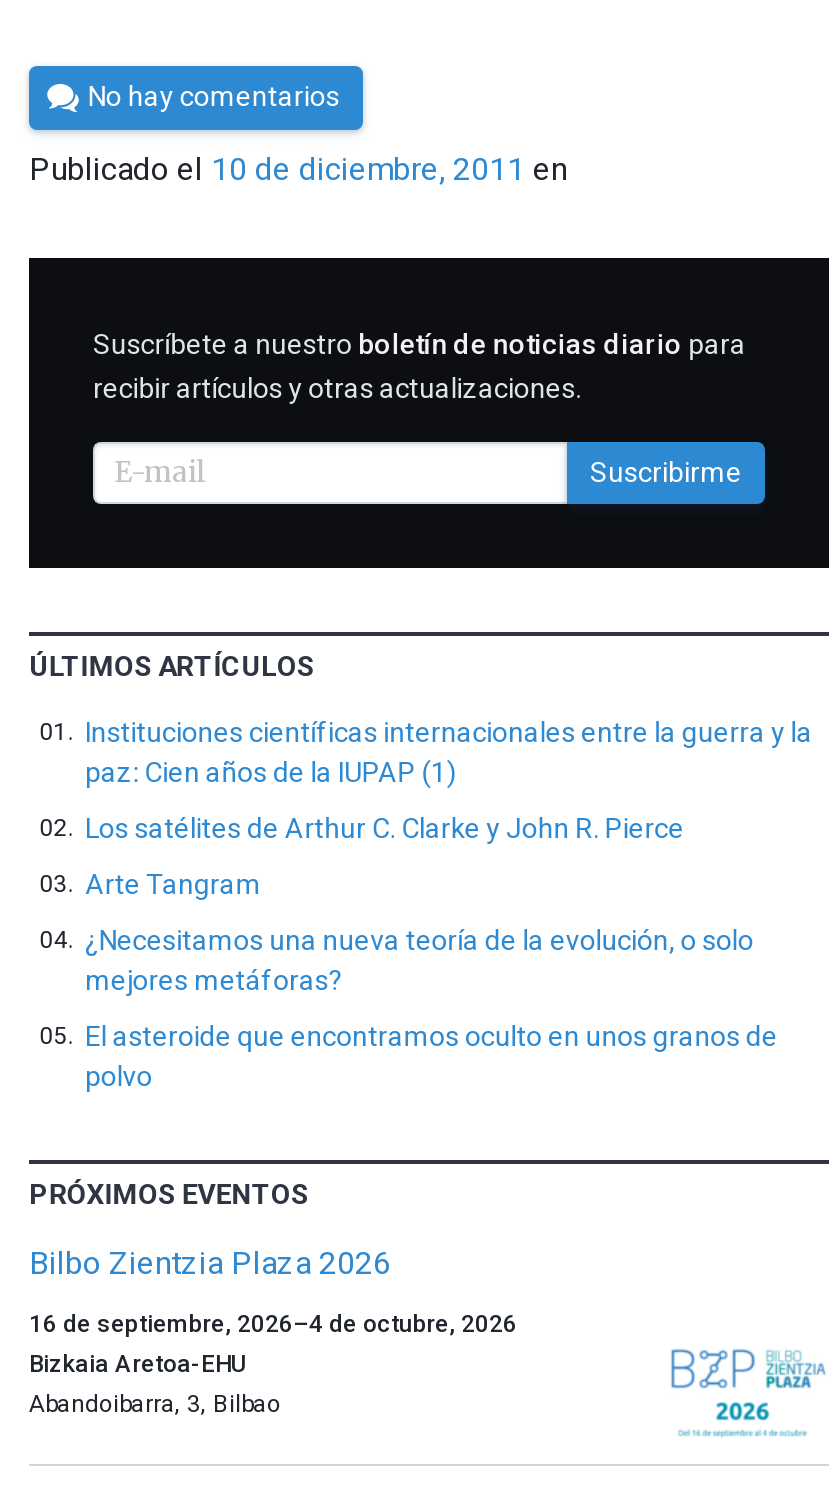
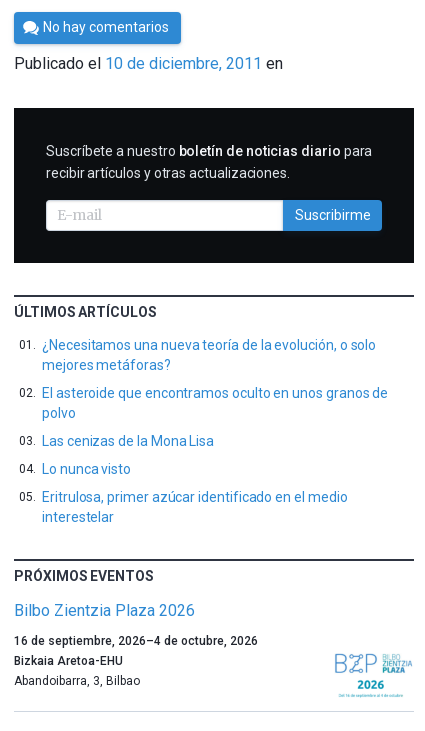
[85,716,812,900] Instituciones científicas internacionales entre la guerra y la | paz: Cien años de la IUPAP (1) | Los satélites de Arthur C. Clarke y John R. Pierce | Arte Tangram -> none
moved [85,924,778,1092] -> [42,337,388,421]: ¿Necesitamos una nueva teoría de la evolución, o solo | mejores metáforas? | El asteroide que encontramos oculto en unos granos de | polvo
none -> [42,433,347,525] Las cenizas de la Mona Lisa | Lo nunca visto | Eritrulosa, primer azúcar identificado en el medio | interestelar

